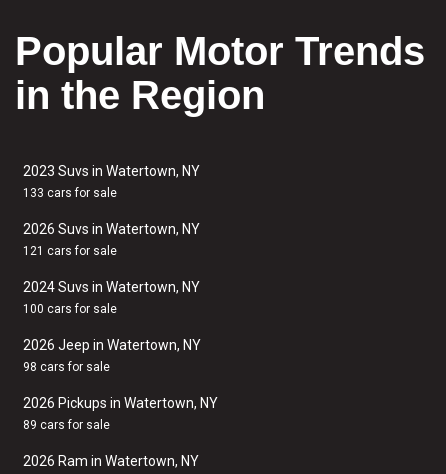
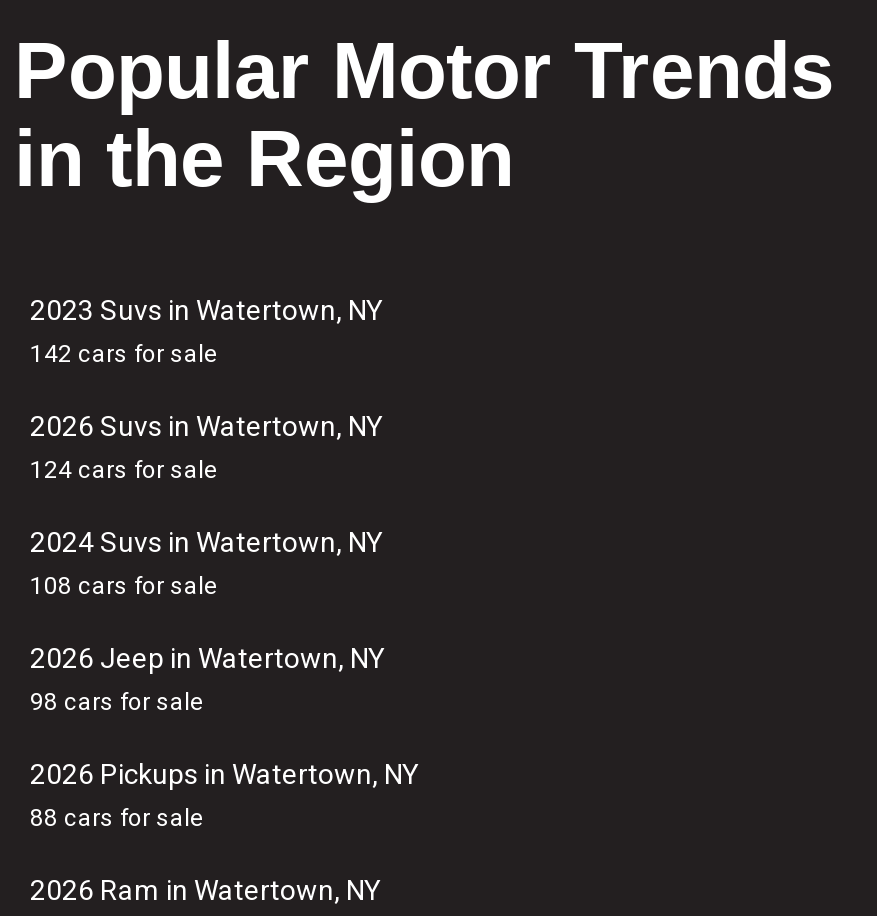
[23,186,117,200] 133 cars for sale -> [30,340,218,368] 142 cars for sale
[23,244,117,258] 121 cars for sale -> [30,456,218,484] 124 cars for sale
[23,302,117,316] 100 cars for sale -> [30,572,218,600] 108 cars for sale
[23,418,110,432] 89 cars for sale -> [30,804,204,832] 88 cars for sale

